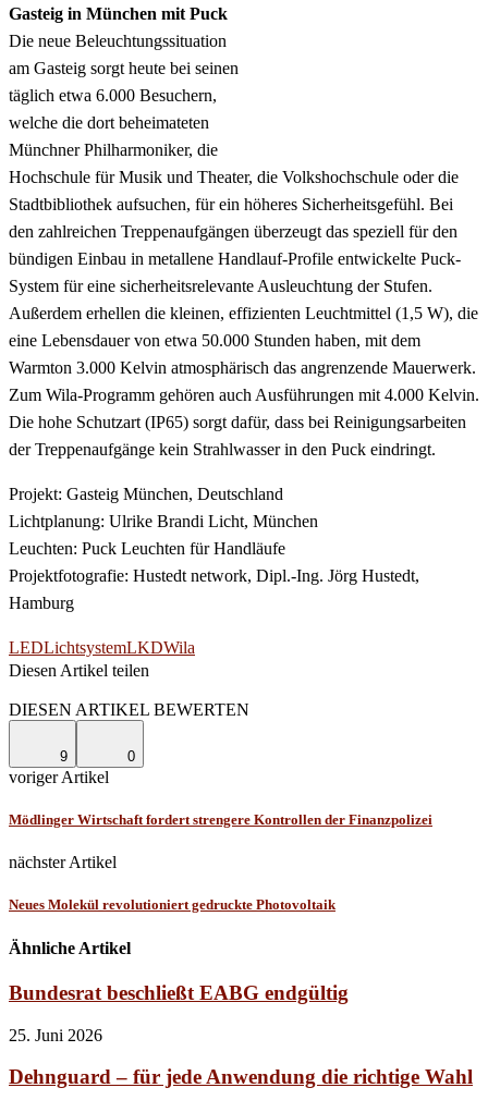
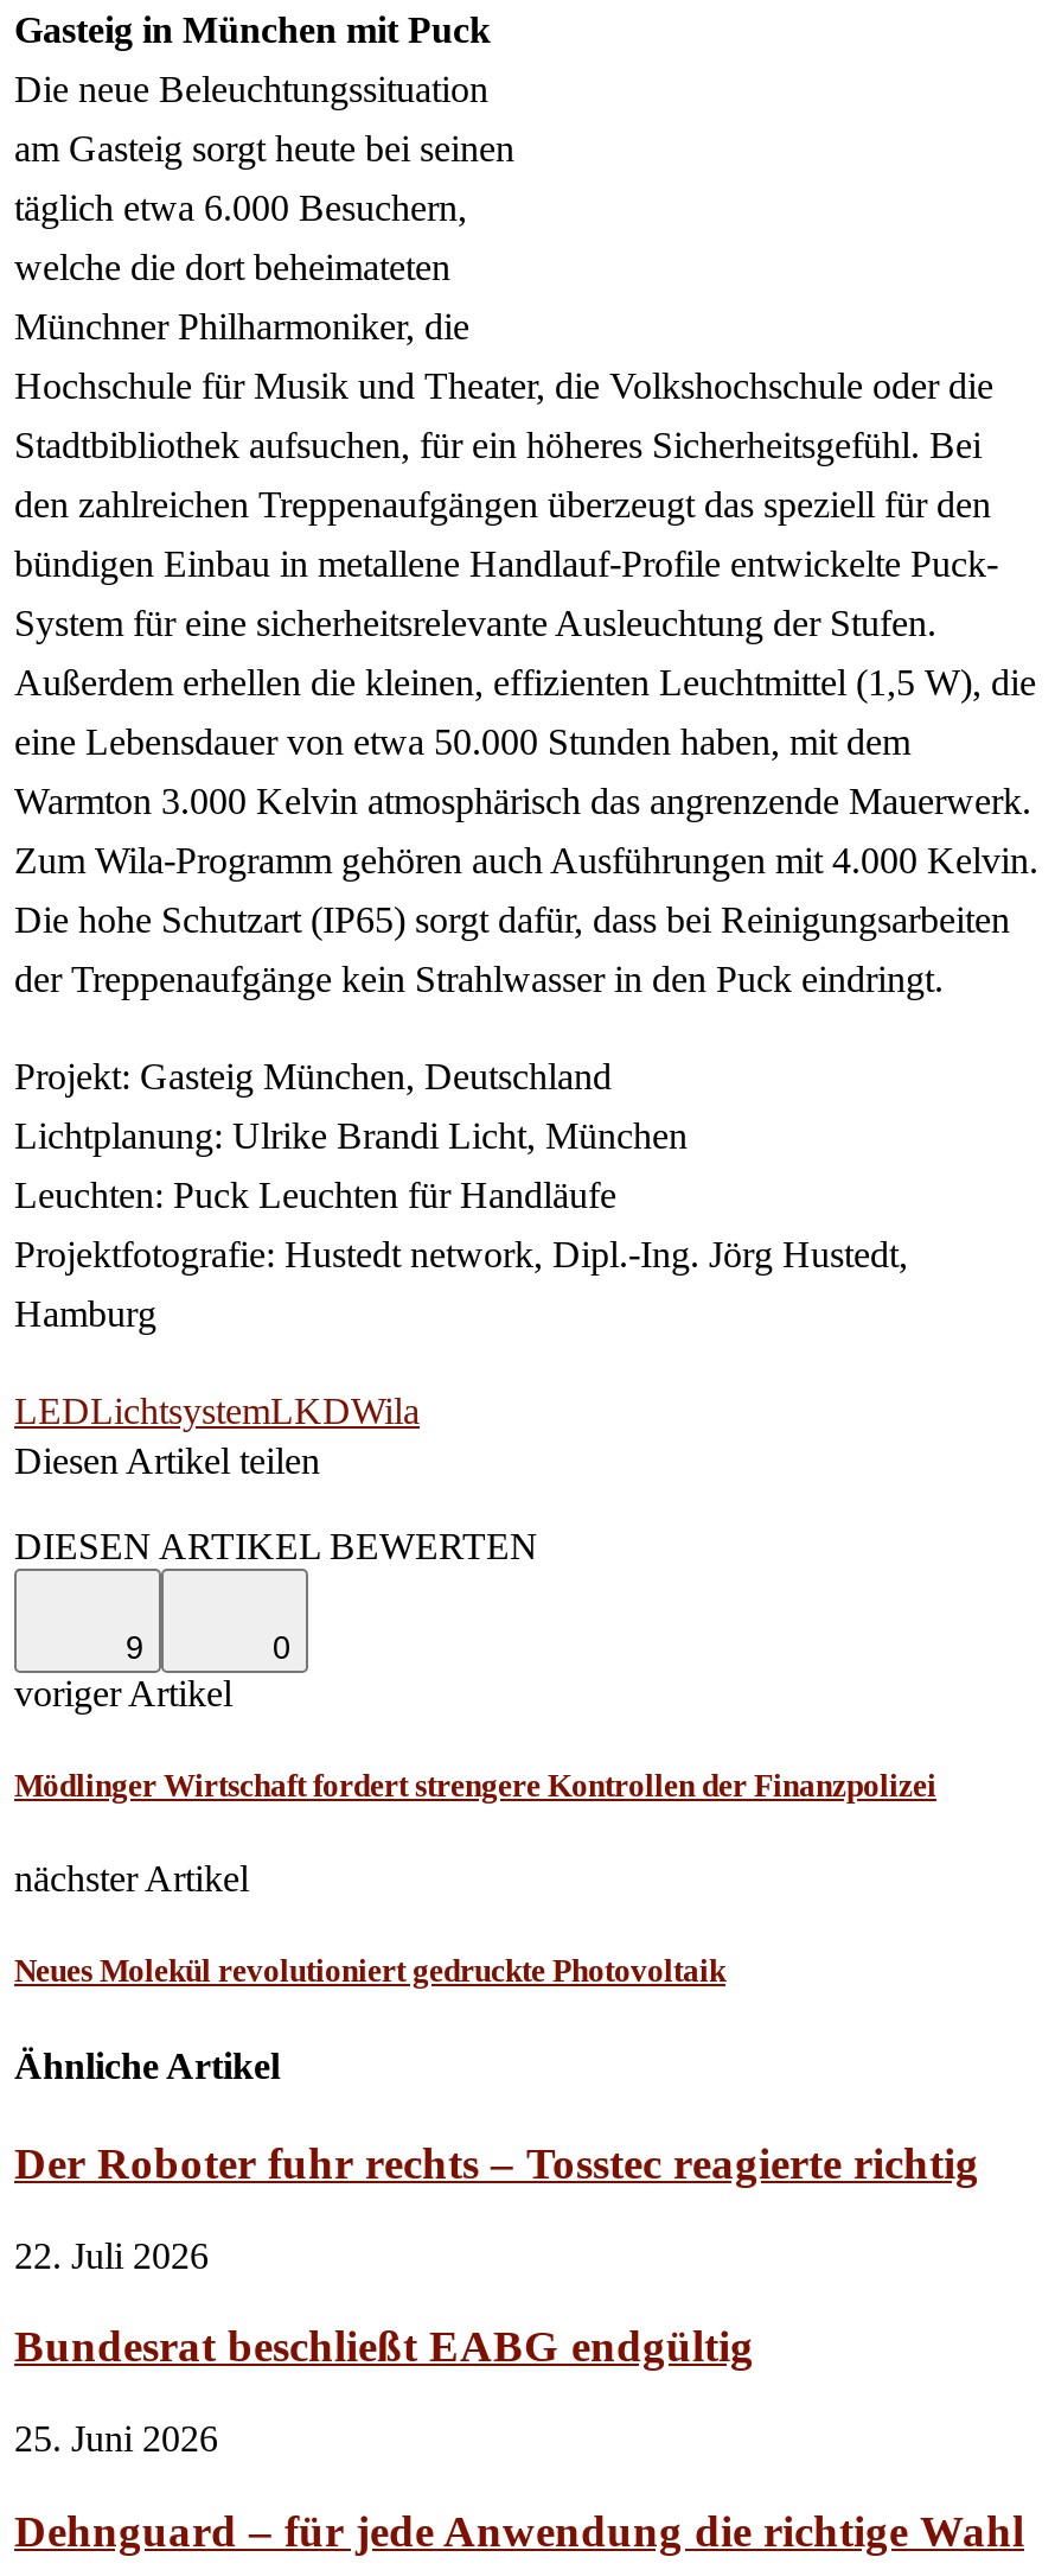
none -> [14,2138,979,2275] Der Roboter fuhr rechts – Tosstec reagierte richtig | 22. Juli 2026

